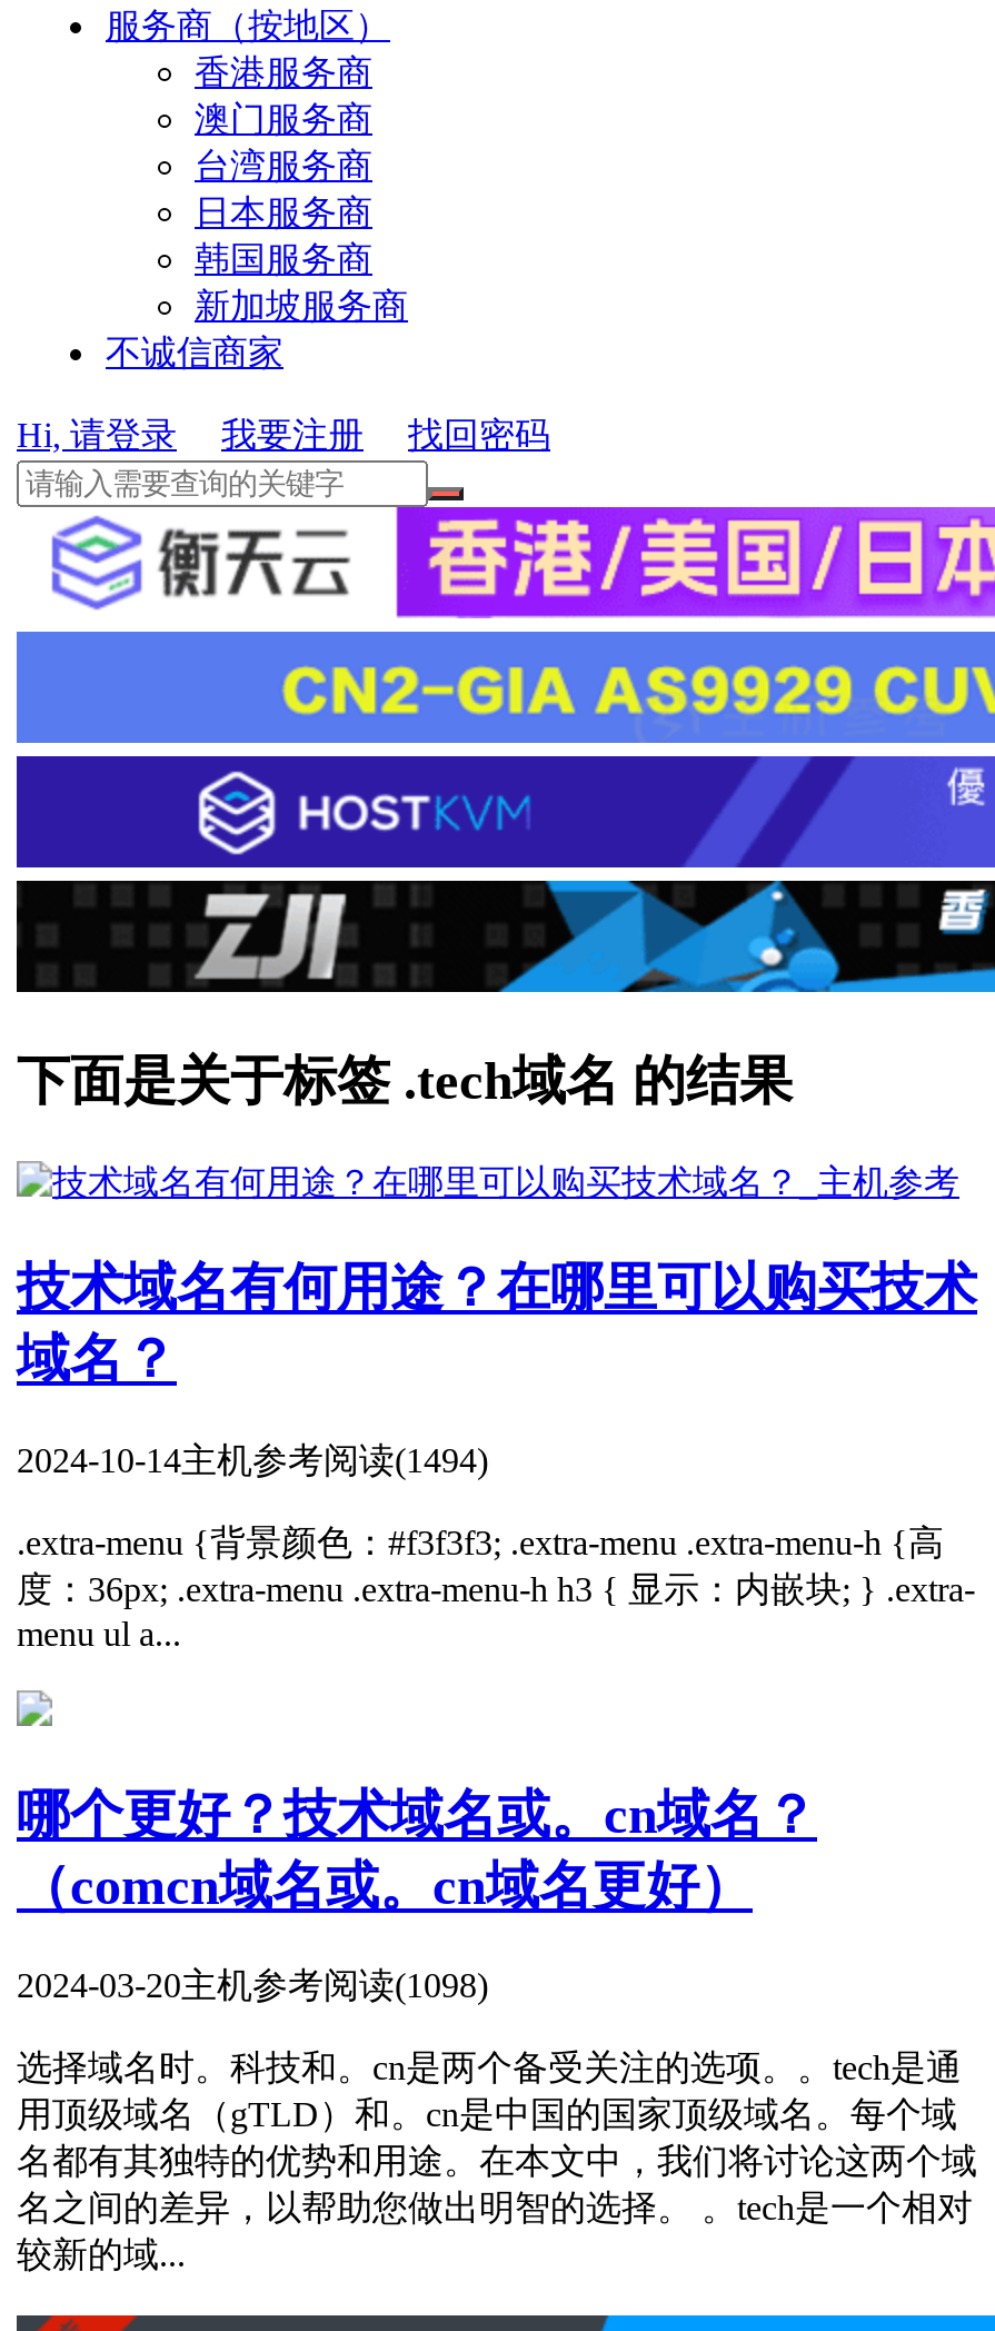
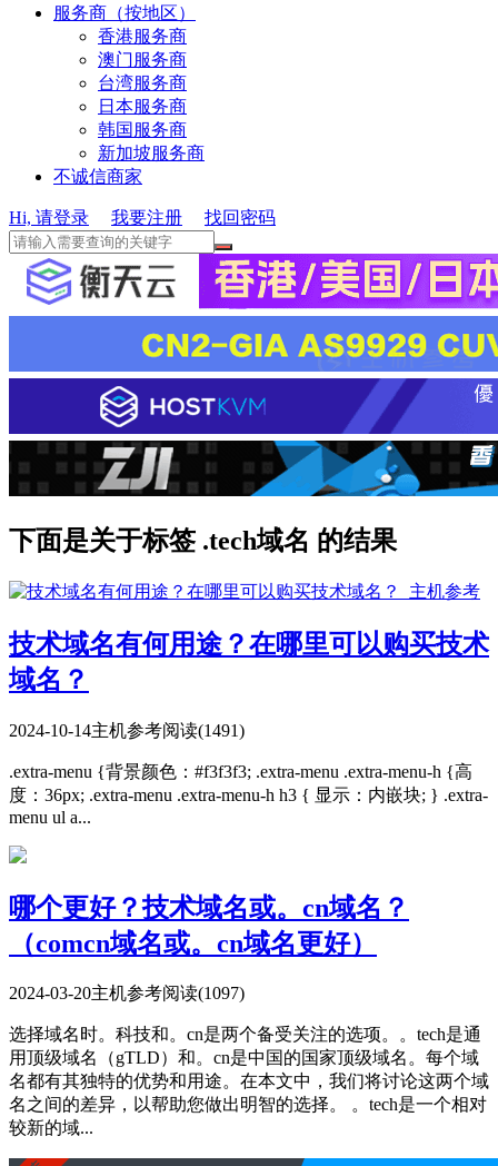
[17,1440,488,1478] 2024-10-14主机参考阅读(1494) -> [9,721,245,739] 2024-10-14主机参考阅读(1491)
[17,1967,488,2005] 2024-03-20主机参考阅读(1098) -> [9,984,245,1003] 2024-03-20主机参考阅读(1097)

